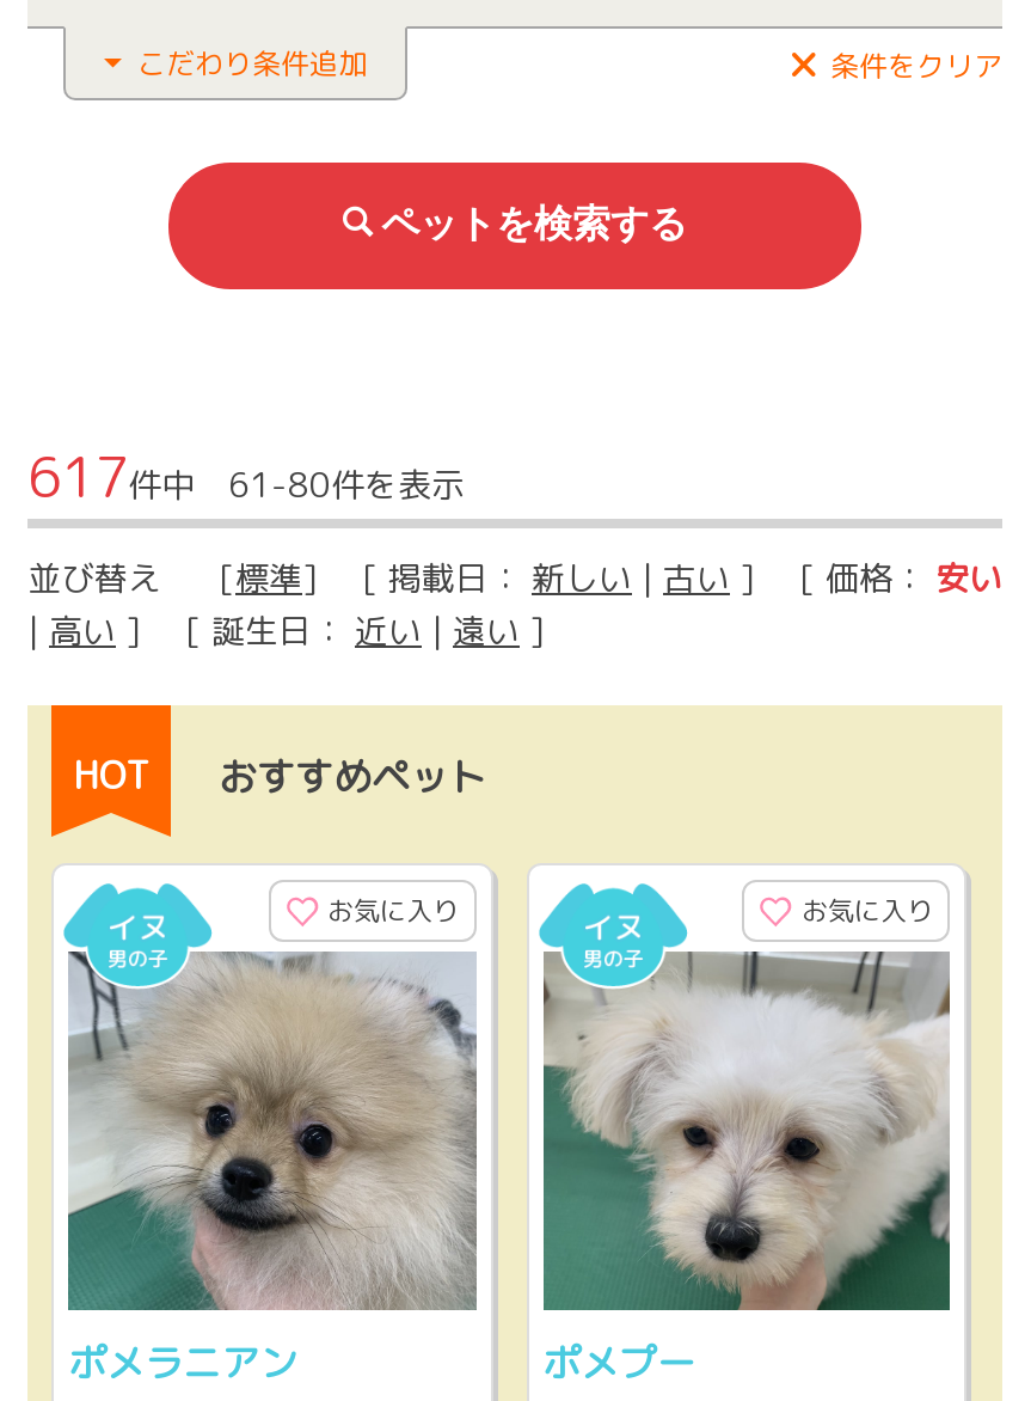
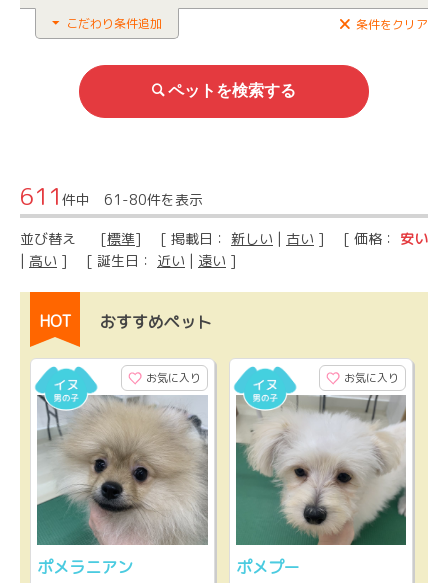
[27,437,465,514] 617件中 61-80件を表示 -> [20,180,203,212] 611件中 61-80件を表示

